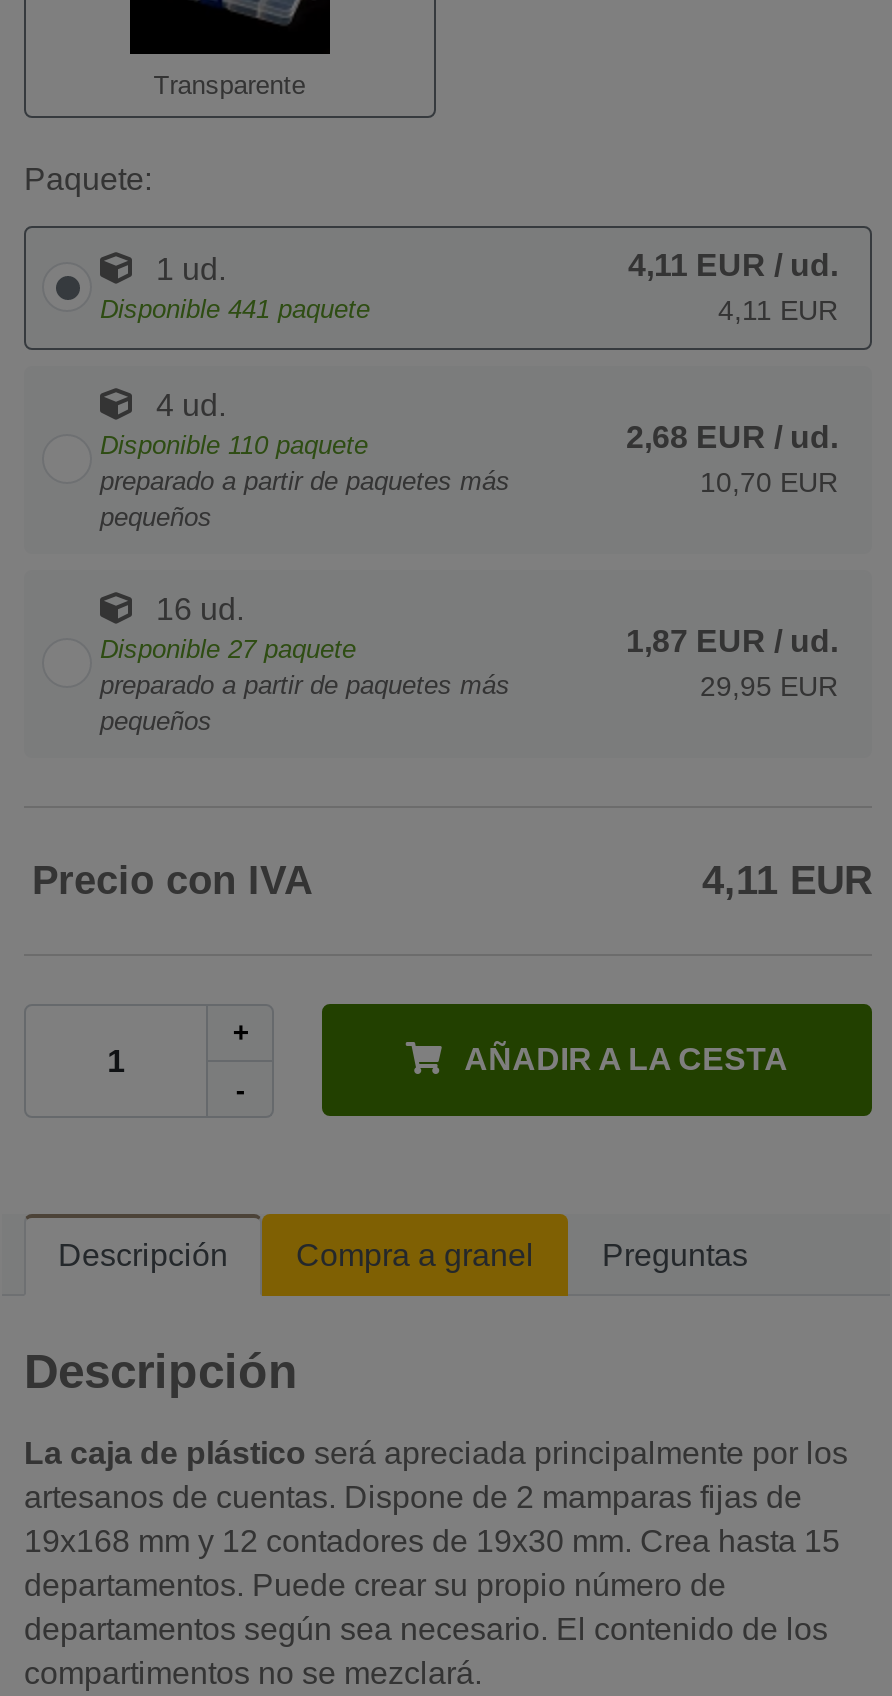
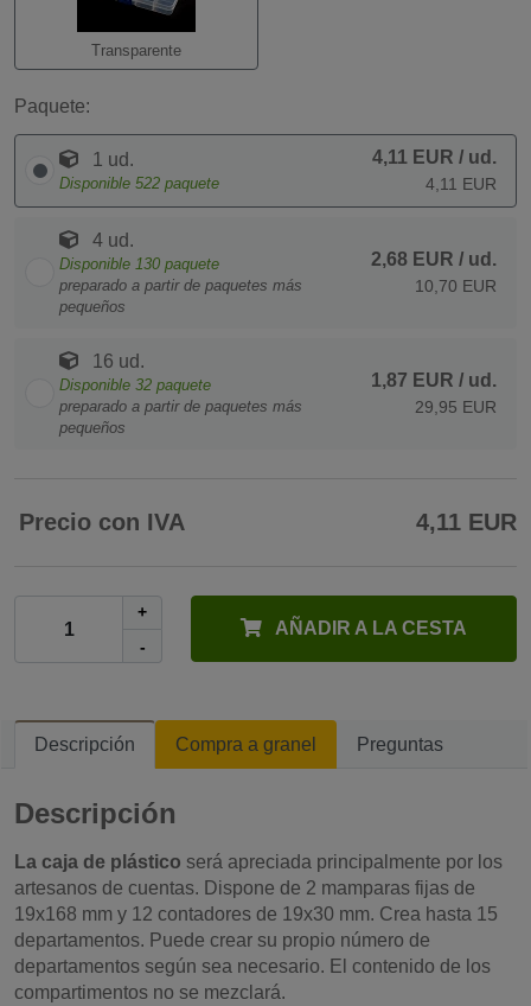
[100,293,370,323] Disponible 441 paquete -> [59,174,219,192] Disponible 522 paquete
[100,429,368,459] Disponible 110 paquete -> [59,255,219,272] Disponible 130 paquete
[100,633,356,663] Disponible 27 paquete -> [59,376,211,394] Disponible 32 paquete

